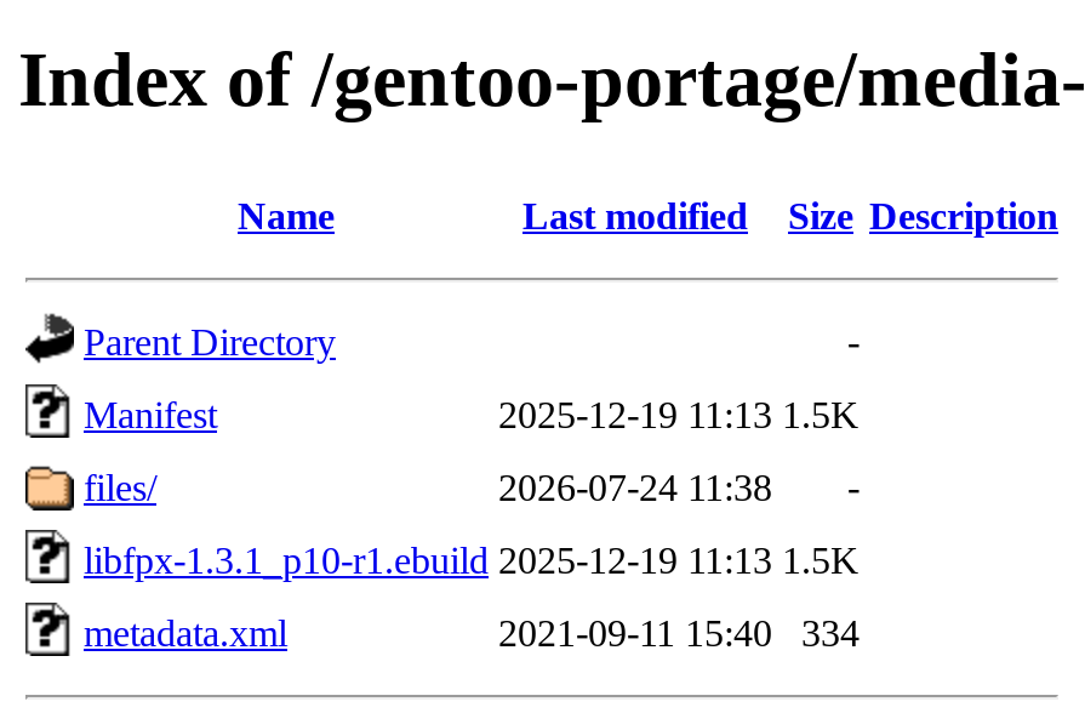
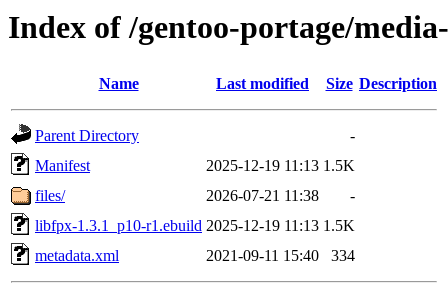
[498,467,772,508] 2026-07-24 11:38 -> [206,187,319,204] 2026-07-21 11:38

